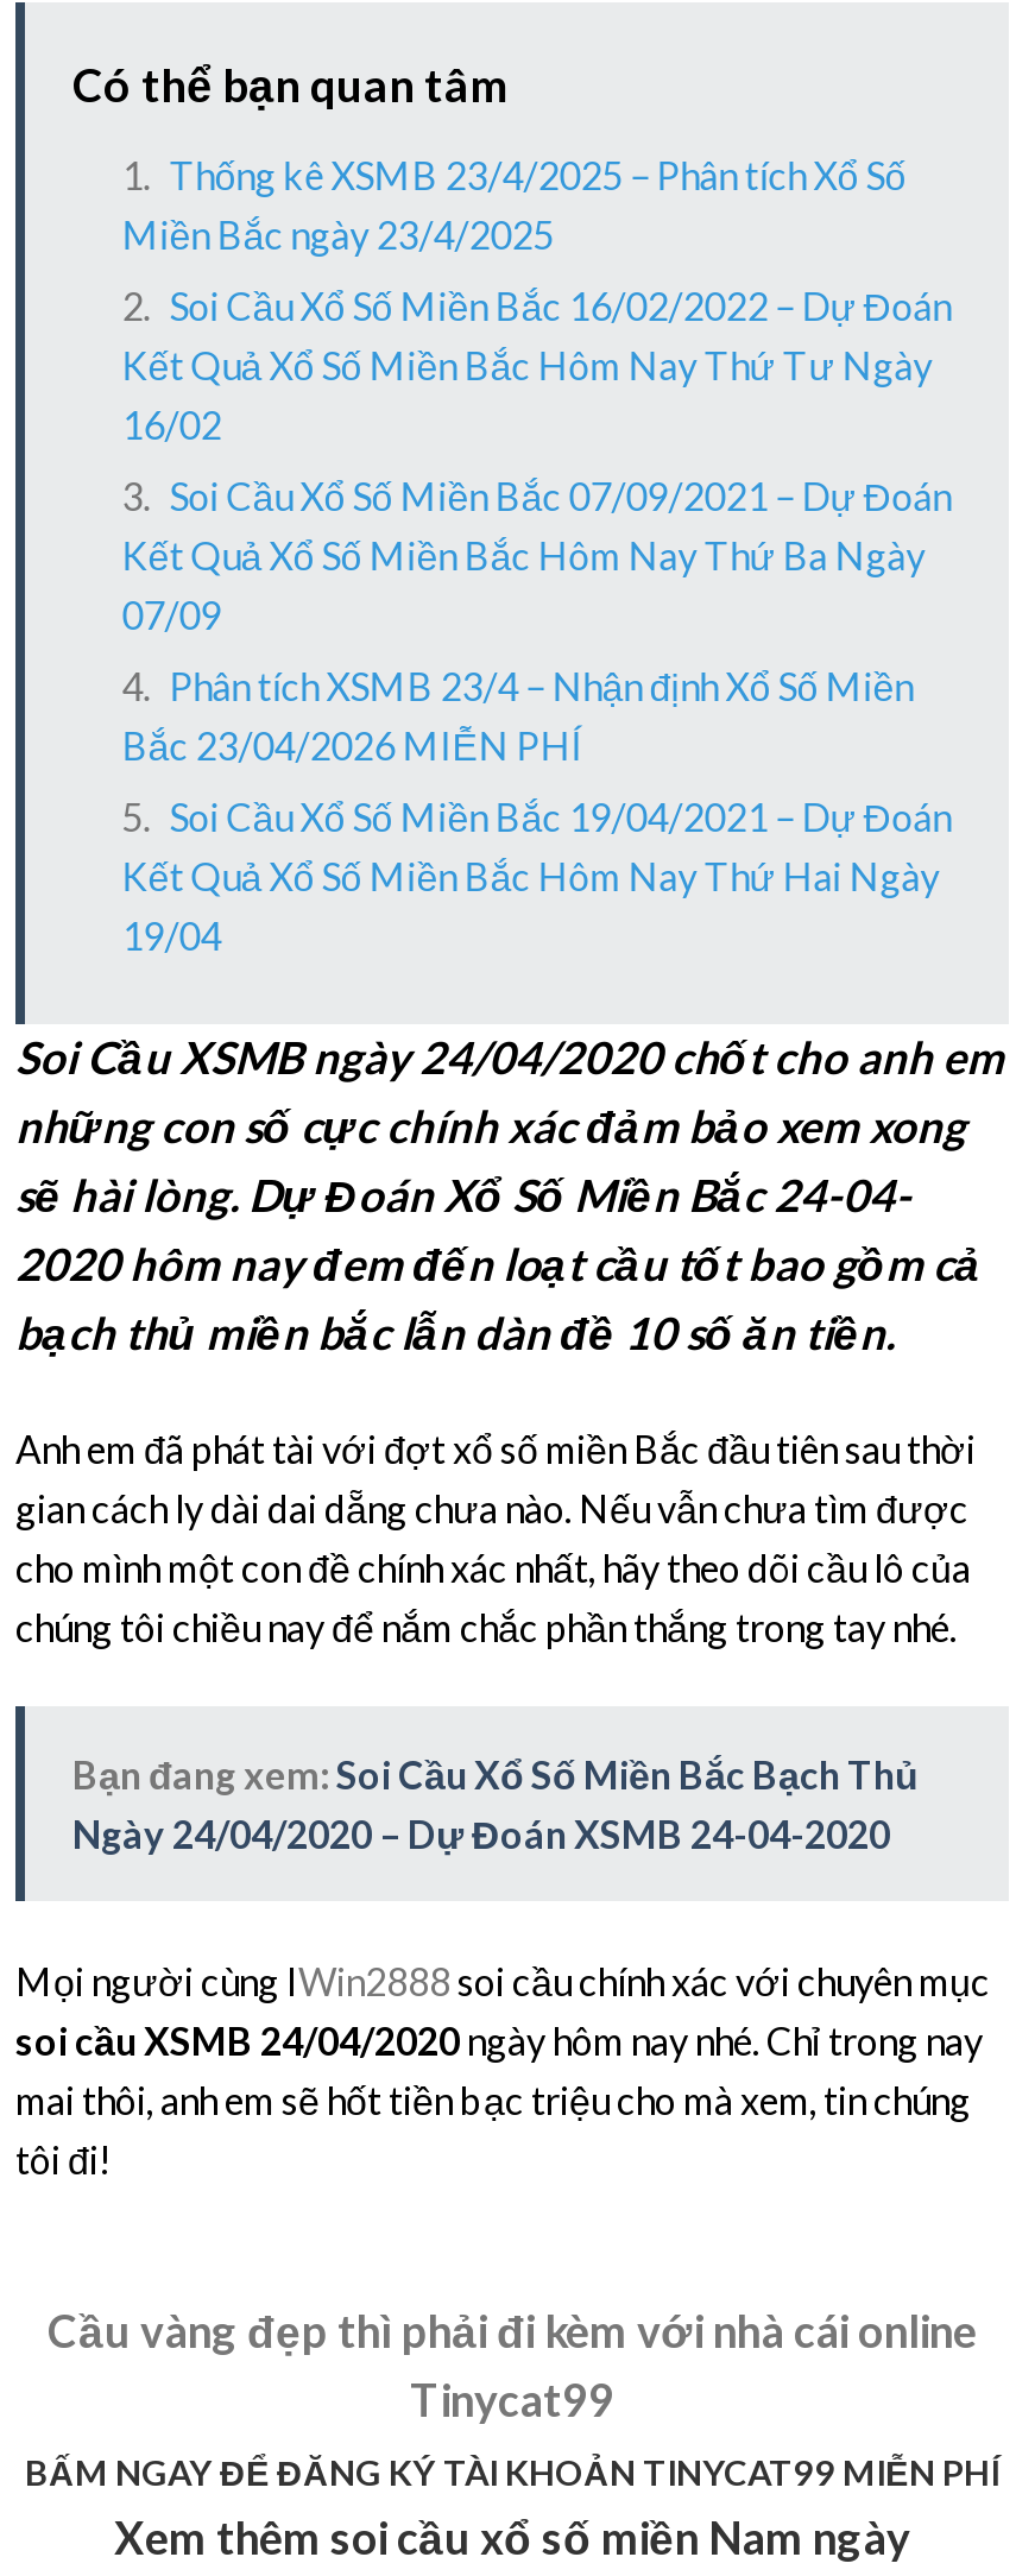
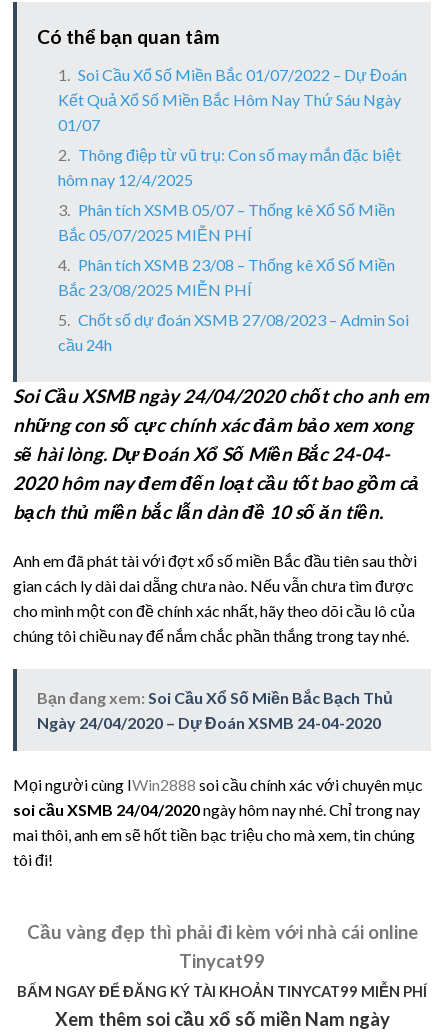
[122,153,906,258] Thống kê XSMB 23/4/2025 – Phân tích Xổ Số | Miền Bắc ngày 23/4/2025 -> [58,65,407,134] Soi Cầu Xổ Số Miền Bắc 01/07/2022 – Dự Đoán | Kết Quả Xổ Số Miền Bắc Hôm Nay Thứ Sáu Ngày | 01/07
[122,284,951,448] Soi Cầu Xổ Số Miền Bắc 16/02/2022 – Dự Đoán | Kết Quả Xổ Số Miền Bắc Hôm Nay Thứ Tư Ngày | 16/02 -> [58,145,401,189] Thông điệp từ vũ trụ: Con số may mắn đặc biệt | hôm nay 12/4/2025
[122,474,951,638] Soi Cầu Xổ Số Miền Bắc 07/09/2021 – Dự Đoán | Kết Quả Xổ Số Miền Bắc Hôm Nay Thứ Ba Ngày | 07/09 -> [58,200,395,244] Phân tích XSMB 05/07 – Thống kê Xổ Số Miền | Bắc 05/07/2025 MIỄN PHÍ
[122,664,913,769] Phân tích XSMB 23/4 – Nhận định Xổ Số Miền | Bắc 23/04/2026 MIỄN PHÍ -> [58,255,395,299] Phân tích XSMB 23/08 – Thống kê Xổ Số Miền | Bắc 23/08/2025 MIỄN PHÍ
[122,795,951,959] Soi Cầu Xổ Số Miền Bắc 19/04/2021 – Dự Đoán | Kết Quả Xổ Số Miền Bắc Hôm Nay Thứ Hai Ngày | 19/04 -> [58,310,409,354] Chốt số dự đoán XSMB 27/08/2023 – Admin Soi | cầu 24h

